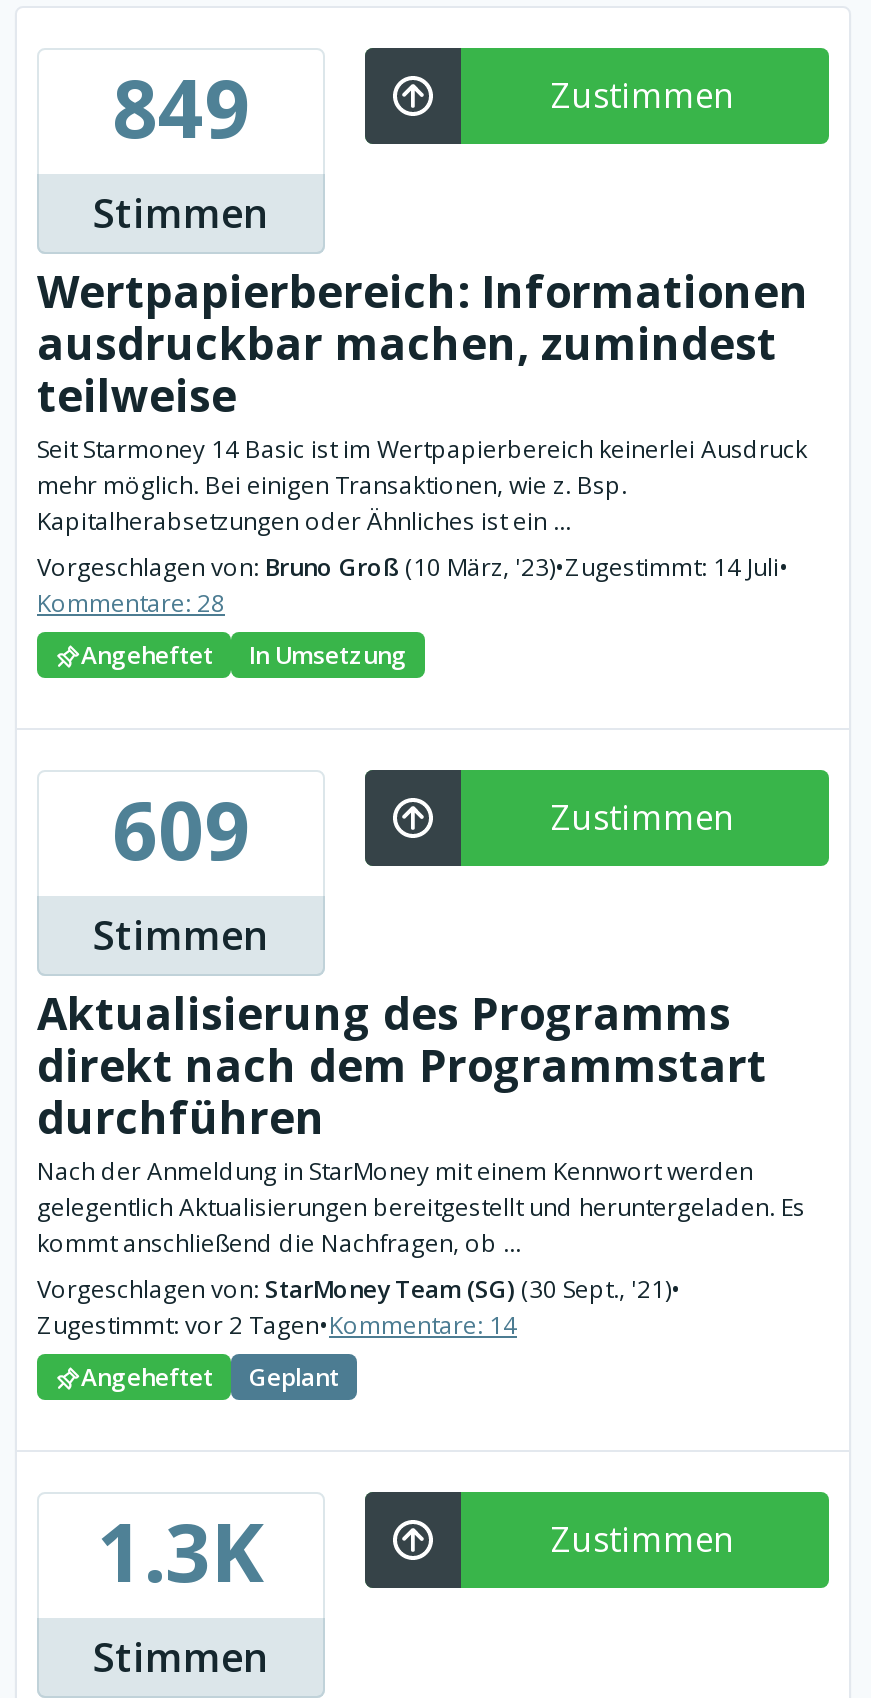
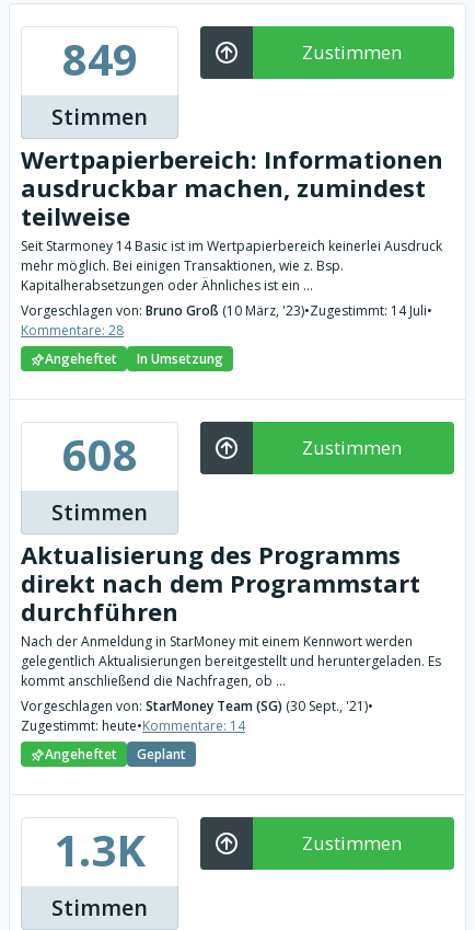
[112,774,250,884] 609 -> [62,424,137,484] 608
[37,1308,517,1342] Zugestimmt: vor 2 Tagen•Kommentare: 14 -> [21,716,245,735] Zugestimmt: heute•Kommentare: 14

